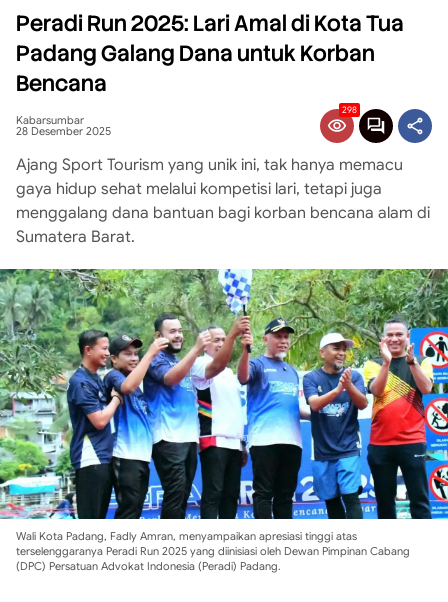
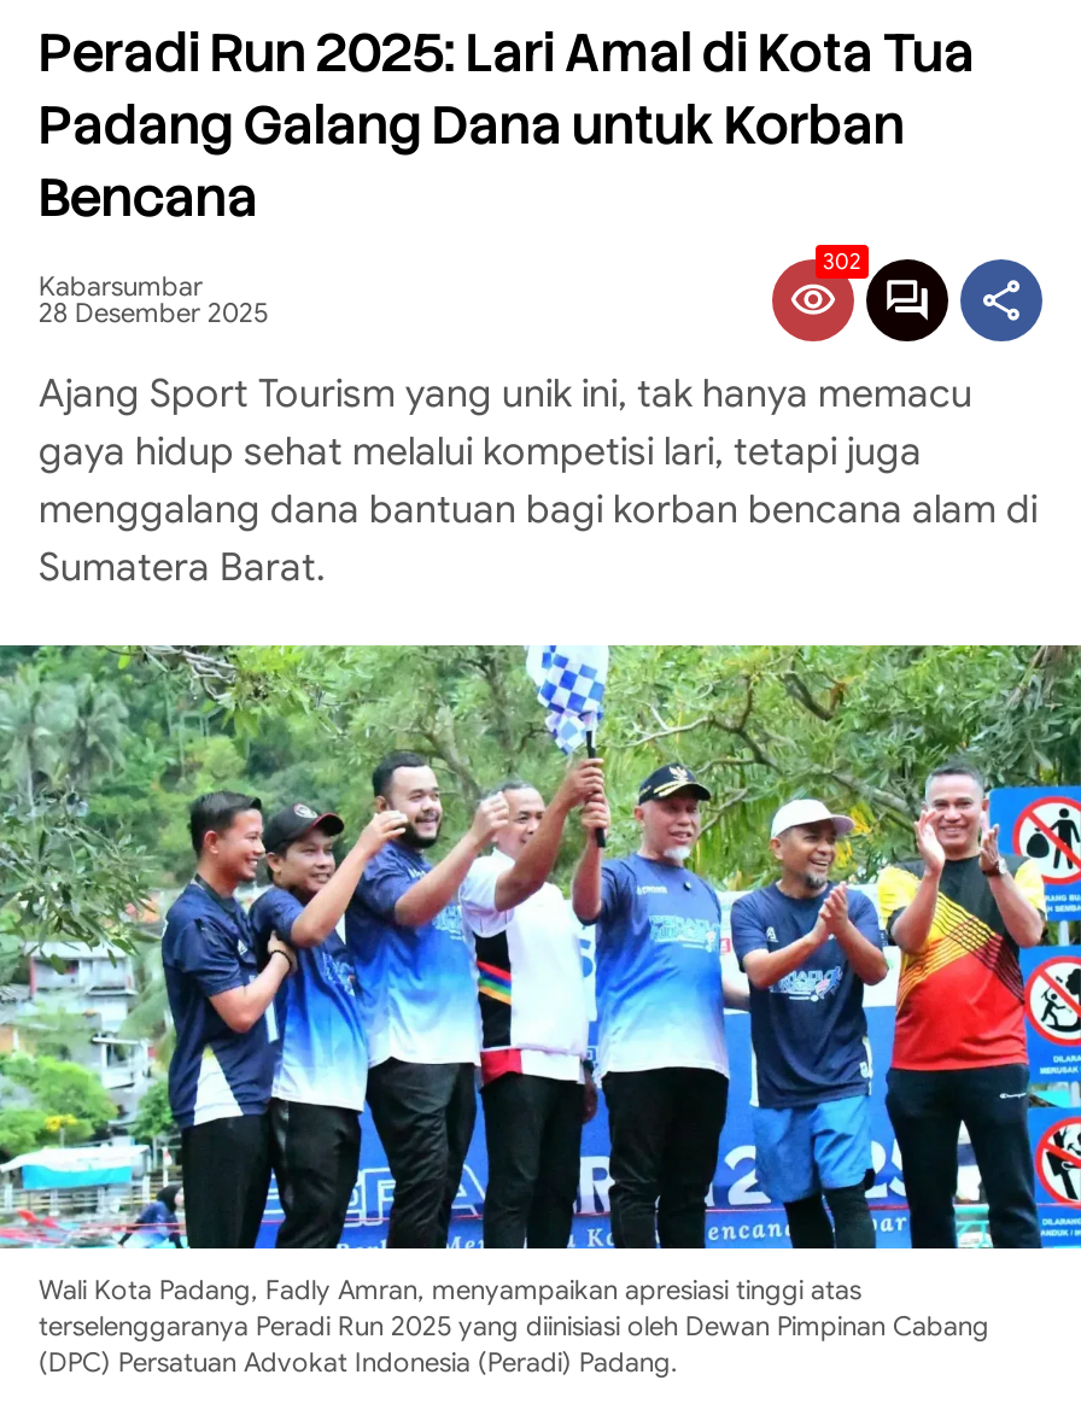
[342,104,357,116] 298 -> [823,247,861,276] 302

